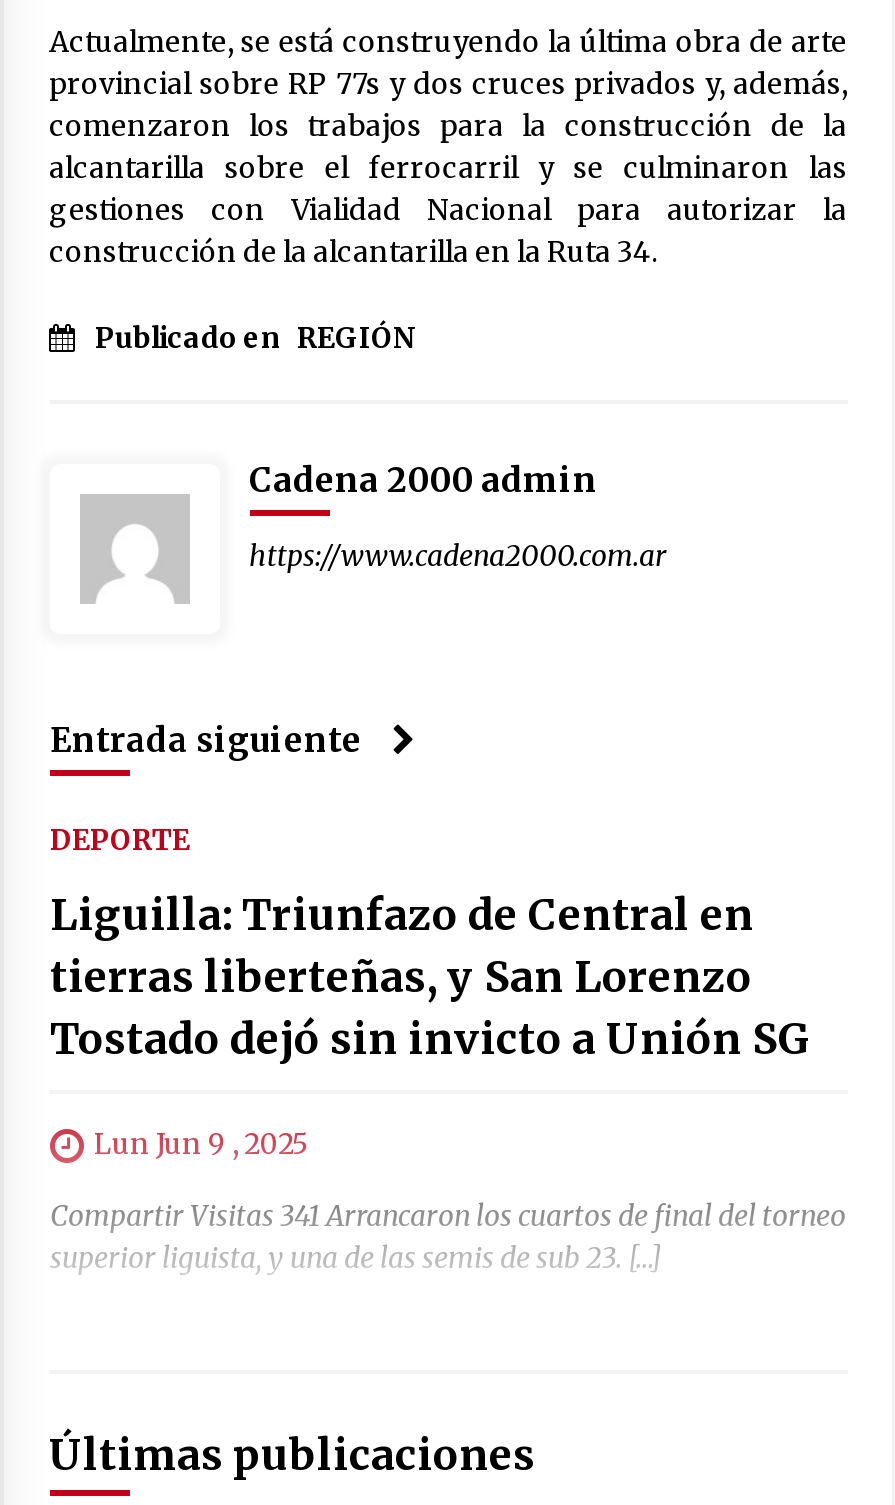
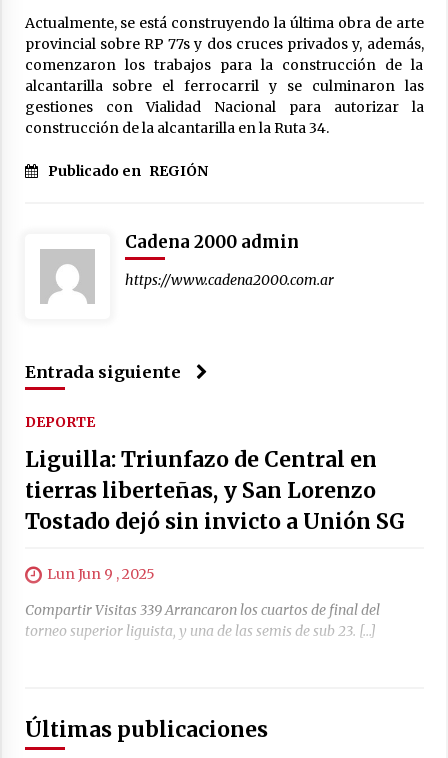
[49,1198,845,1276] Compartir Visitas 341 Arrancaron los cuartos de final del torneo | superior liguista, y una de las semis de sub 23. […] -> [24,601,379,640] Compartir Visitas 339 Arrancaron los cuartos de final del | torneo superior liguista, y una de las semis de sub 23. […]

